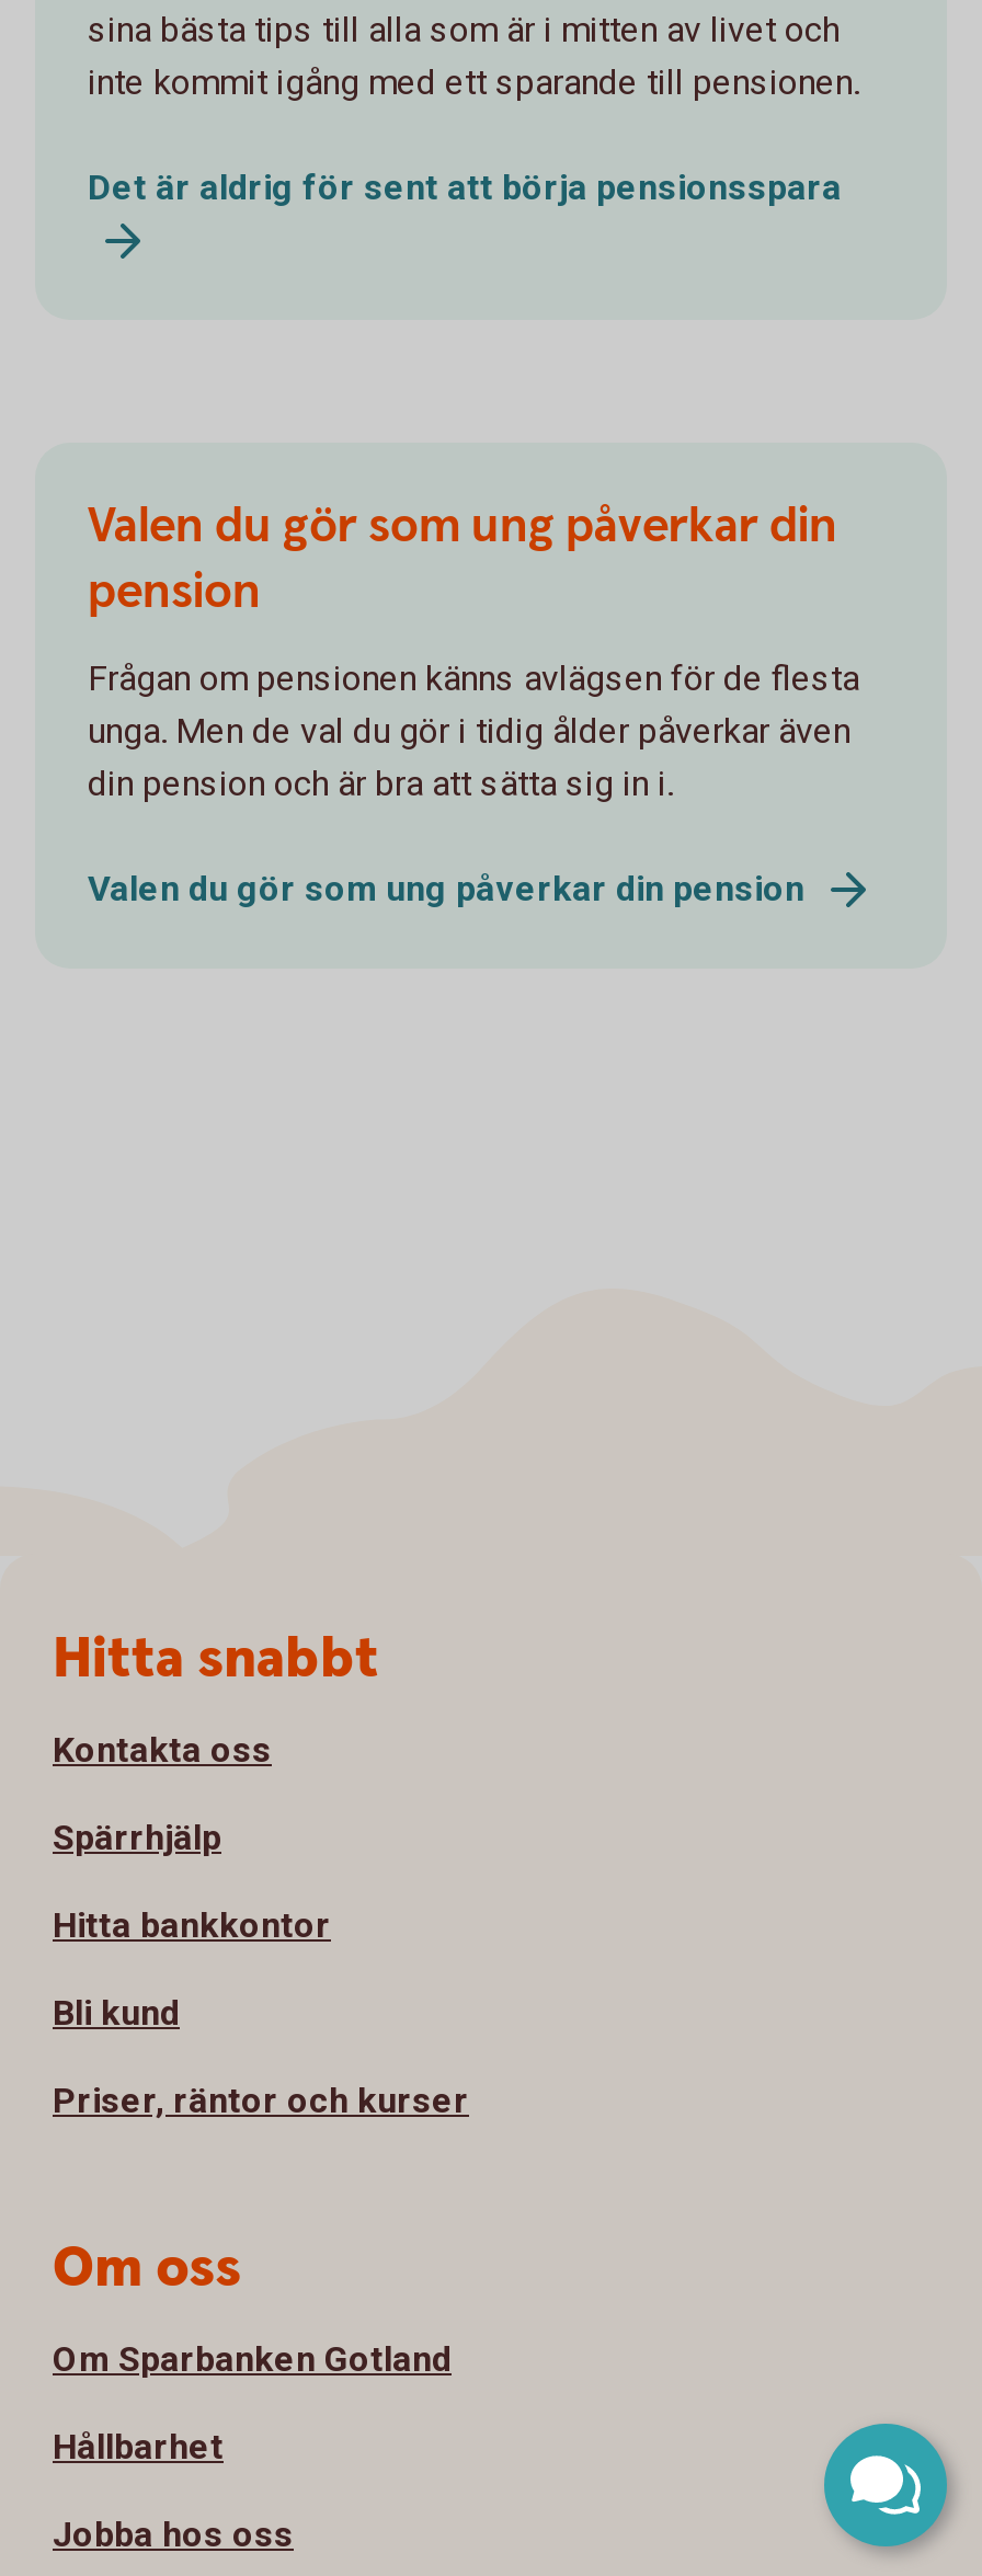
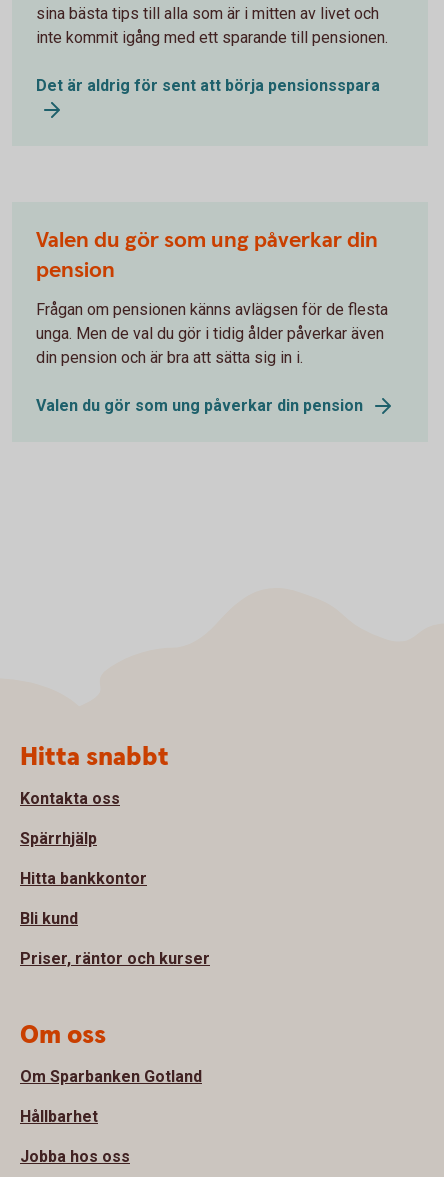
[822,2422,958,2557] [image] -> none

